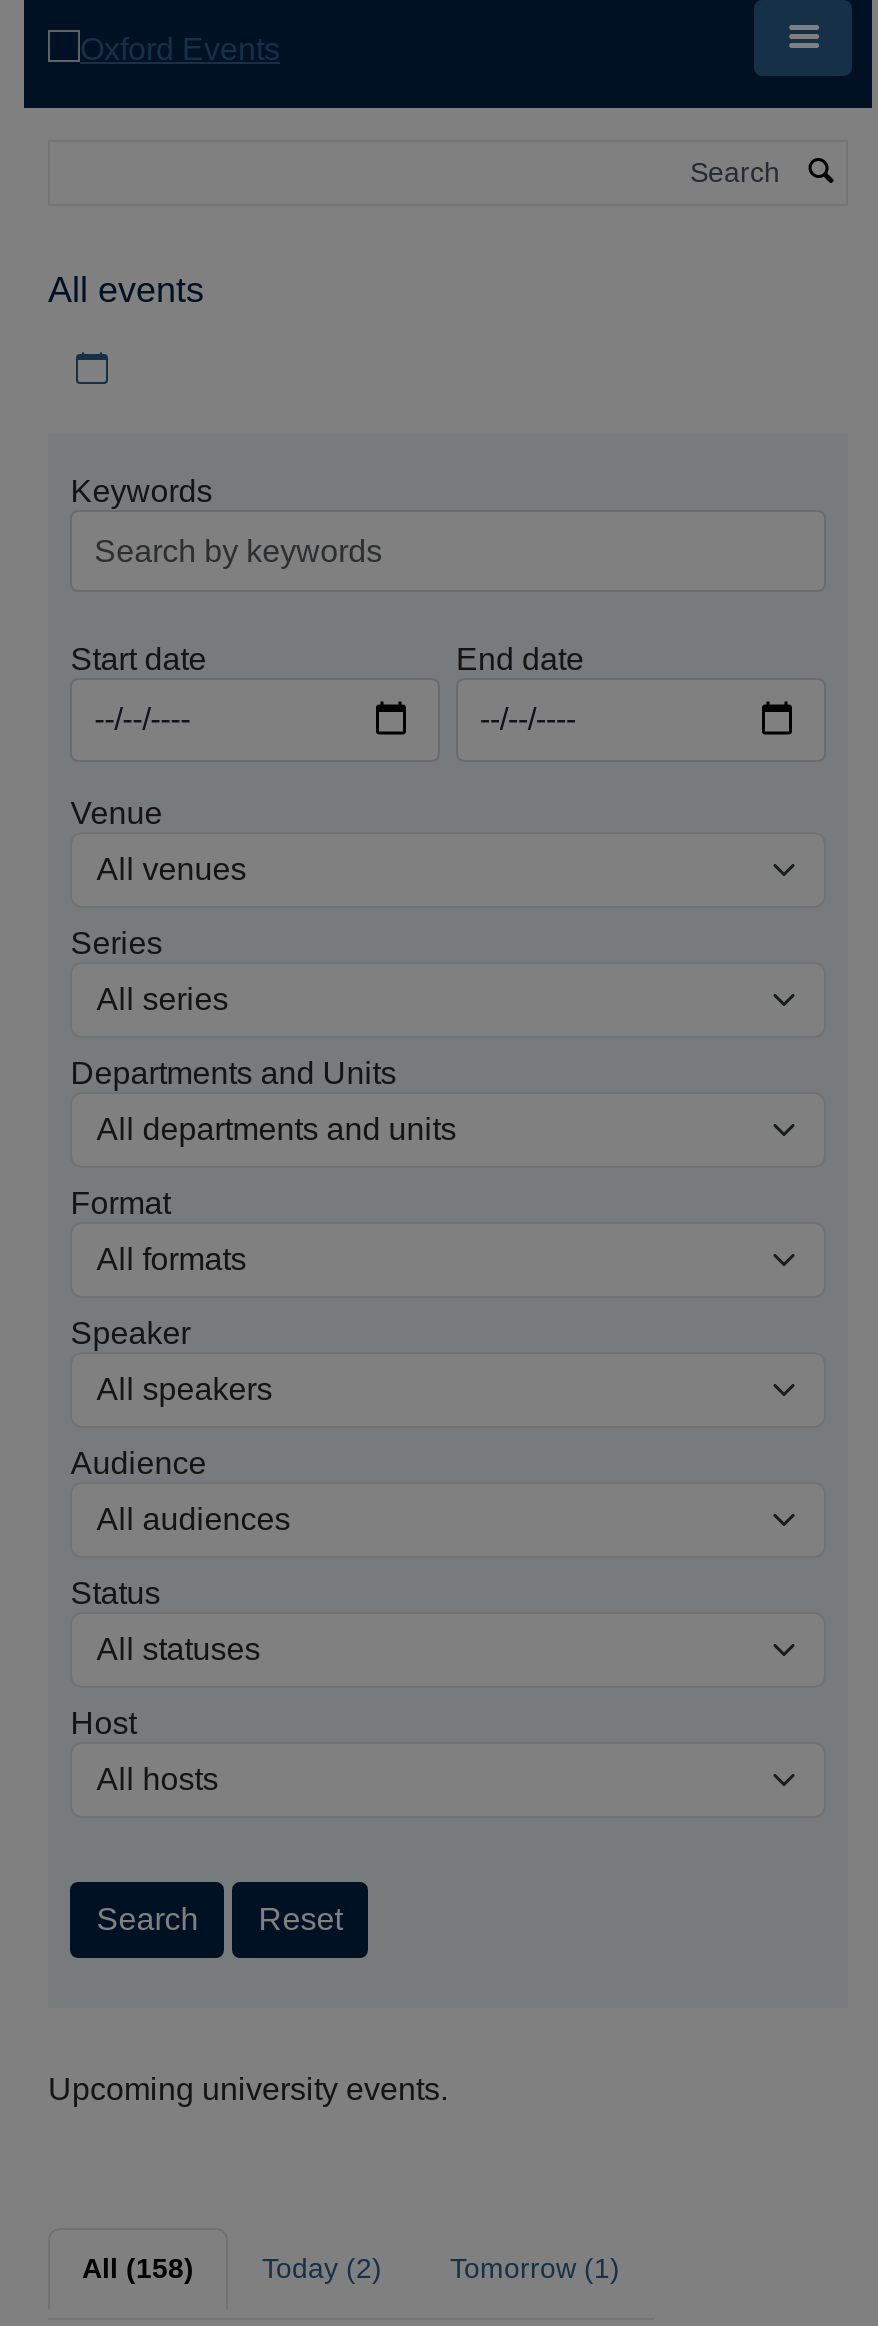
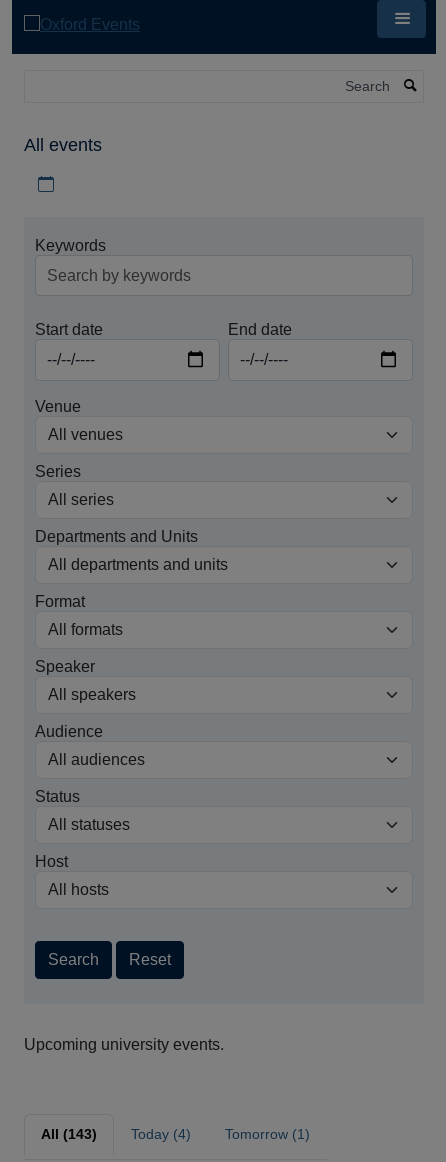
[82,2252,194,2284] All (158) -> [41,1126,97,1142] All (143)
[262,2252,382,2284] Today (2) -> [131,1126,191,1142] Today (4)

